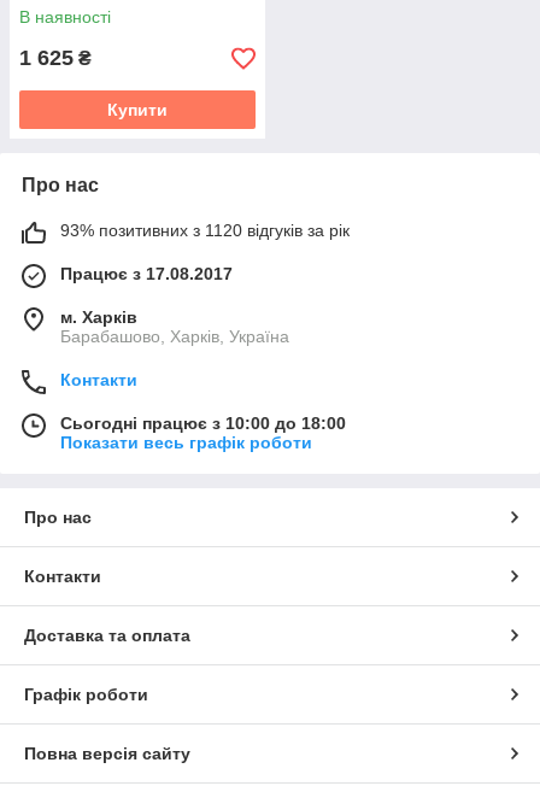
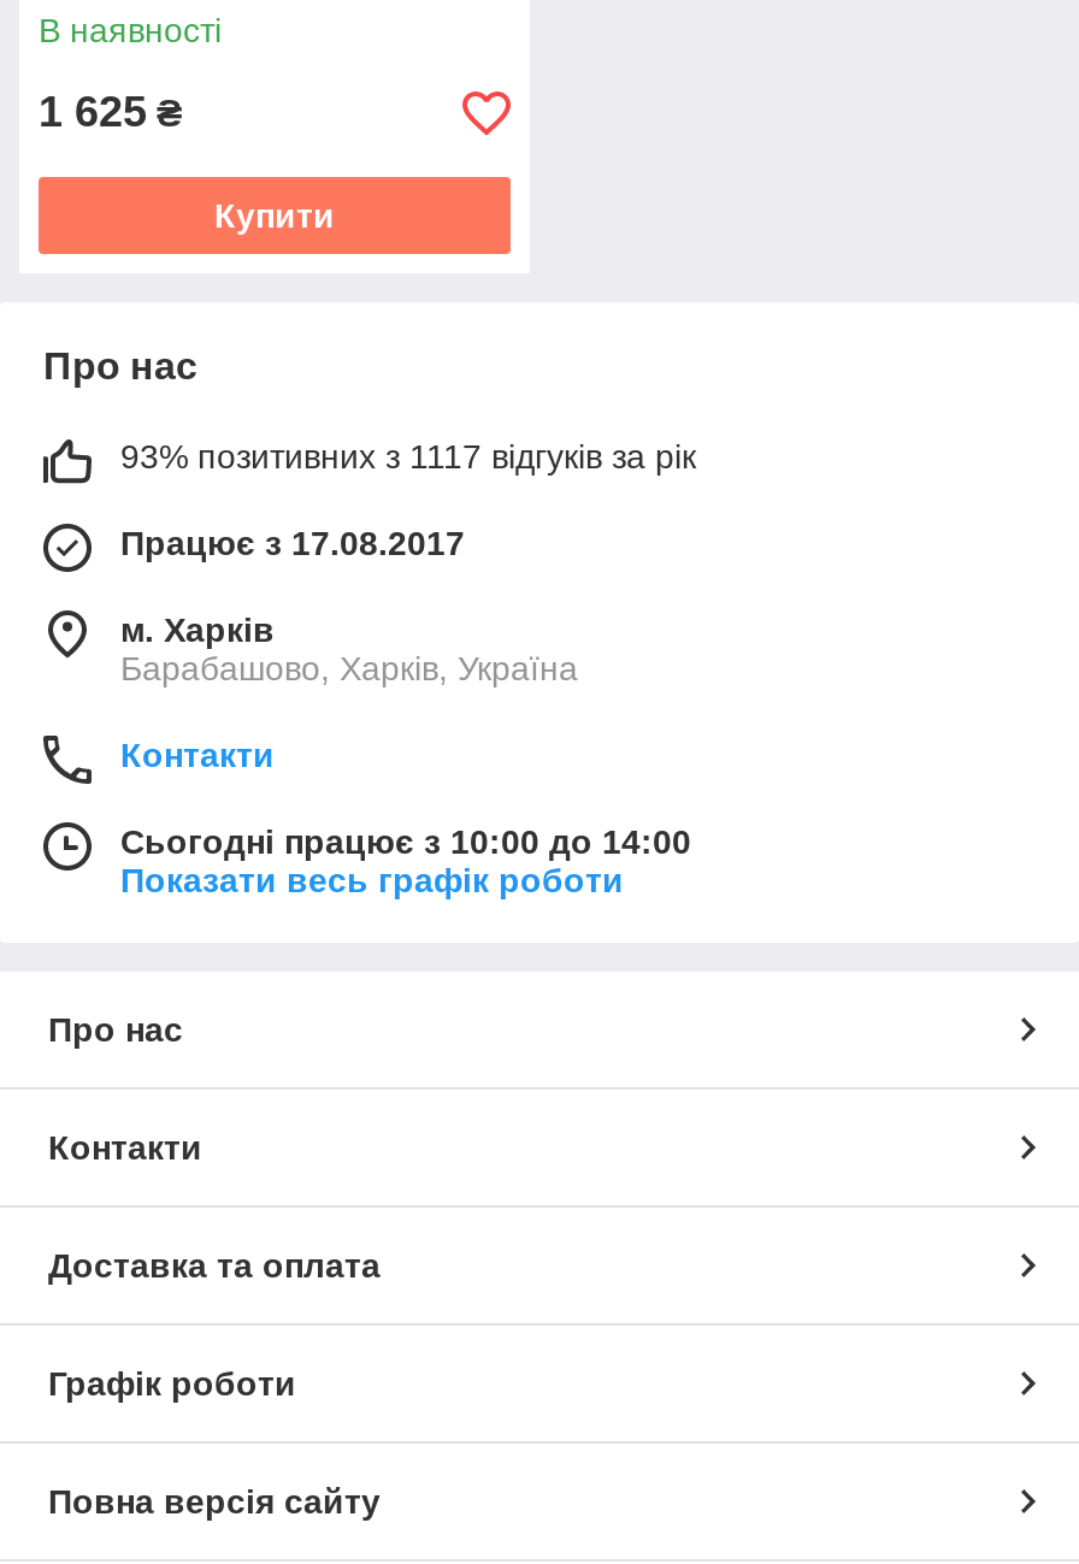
[60,221,350,240] 93% позитивних з 1120 відгуків за рік -> [120,437,696,476] 93% позитивних з 1117 відгуків за рік
[60,413,346,433] Сьогодні працює з 10:00 до 18:00 -> [120,822,691,861] Сьогодні працює з 10:00 до 14:00

